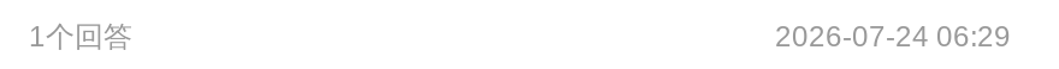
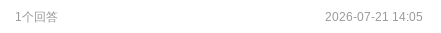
[775,20,1011,54] 2026-07-24 06:29 -> [325,10,423,24] 2026-07-21 14:05

